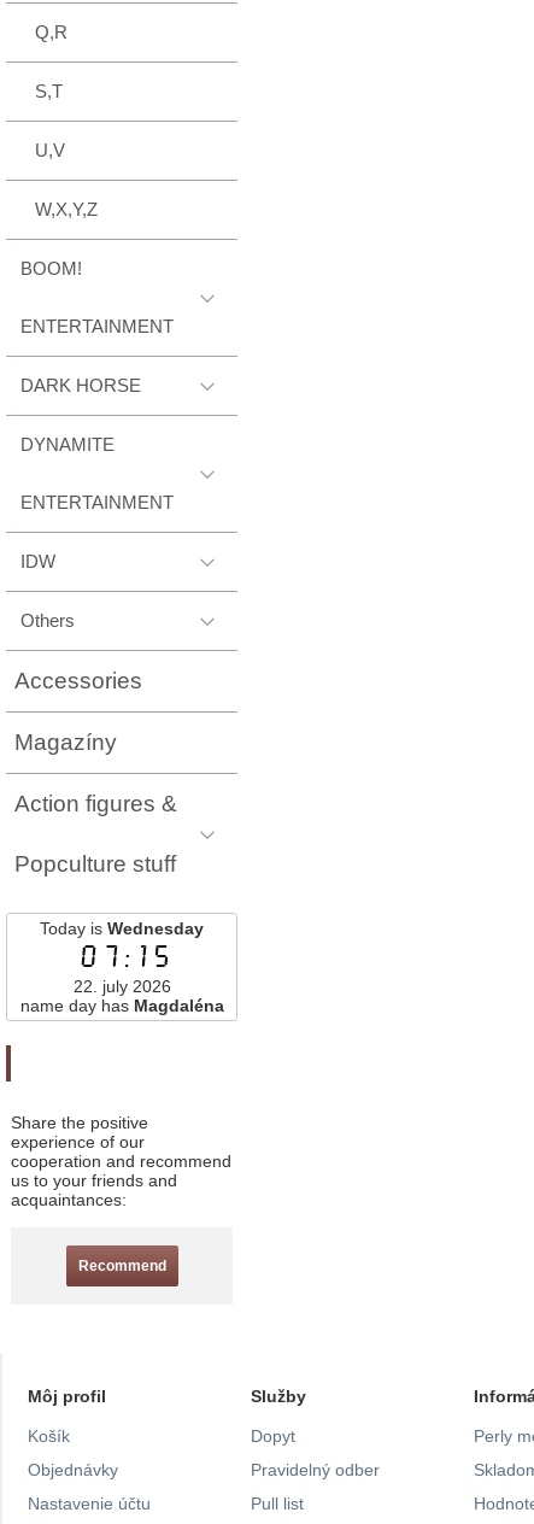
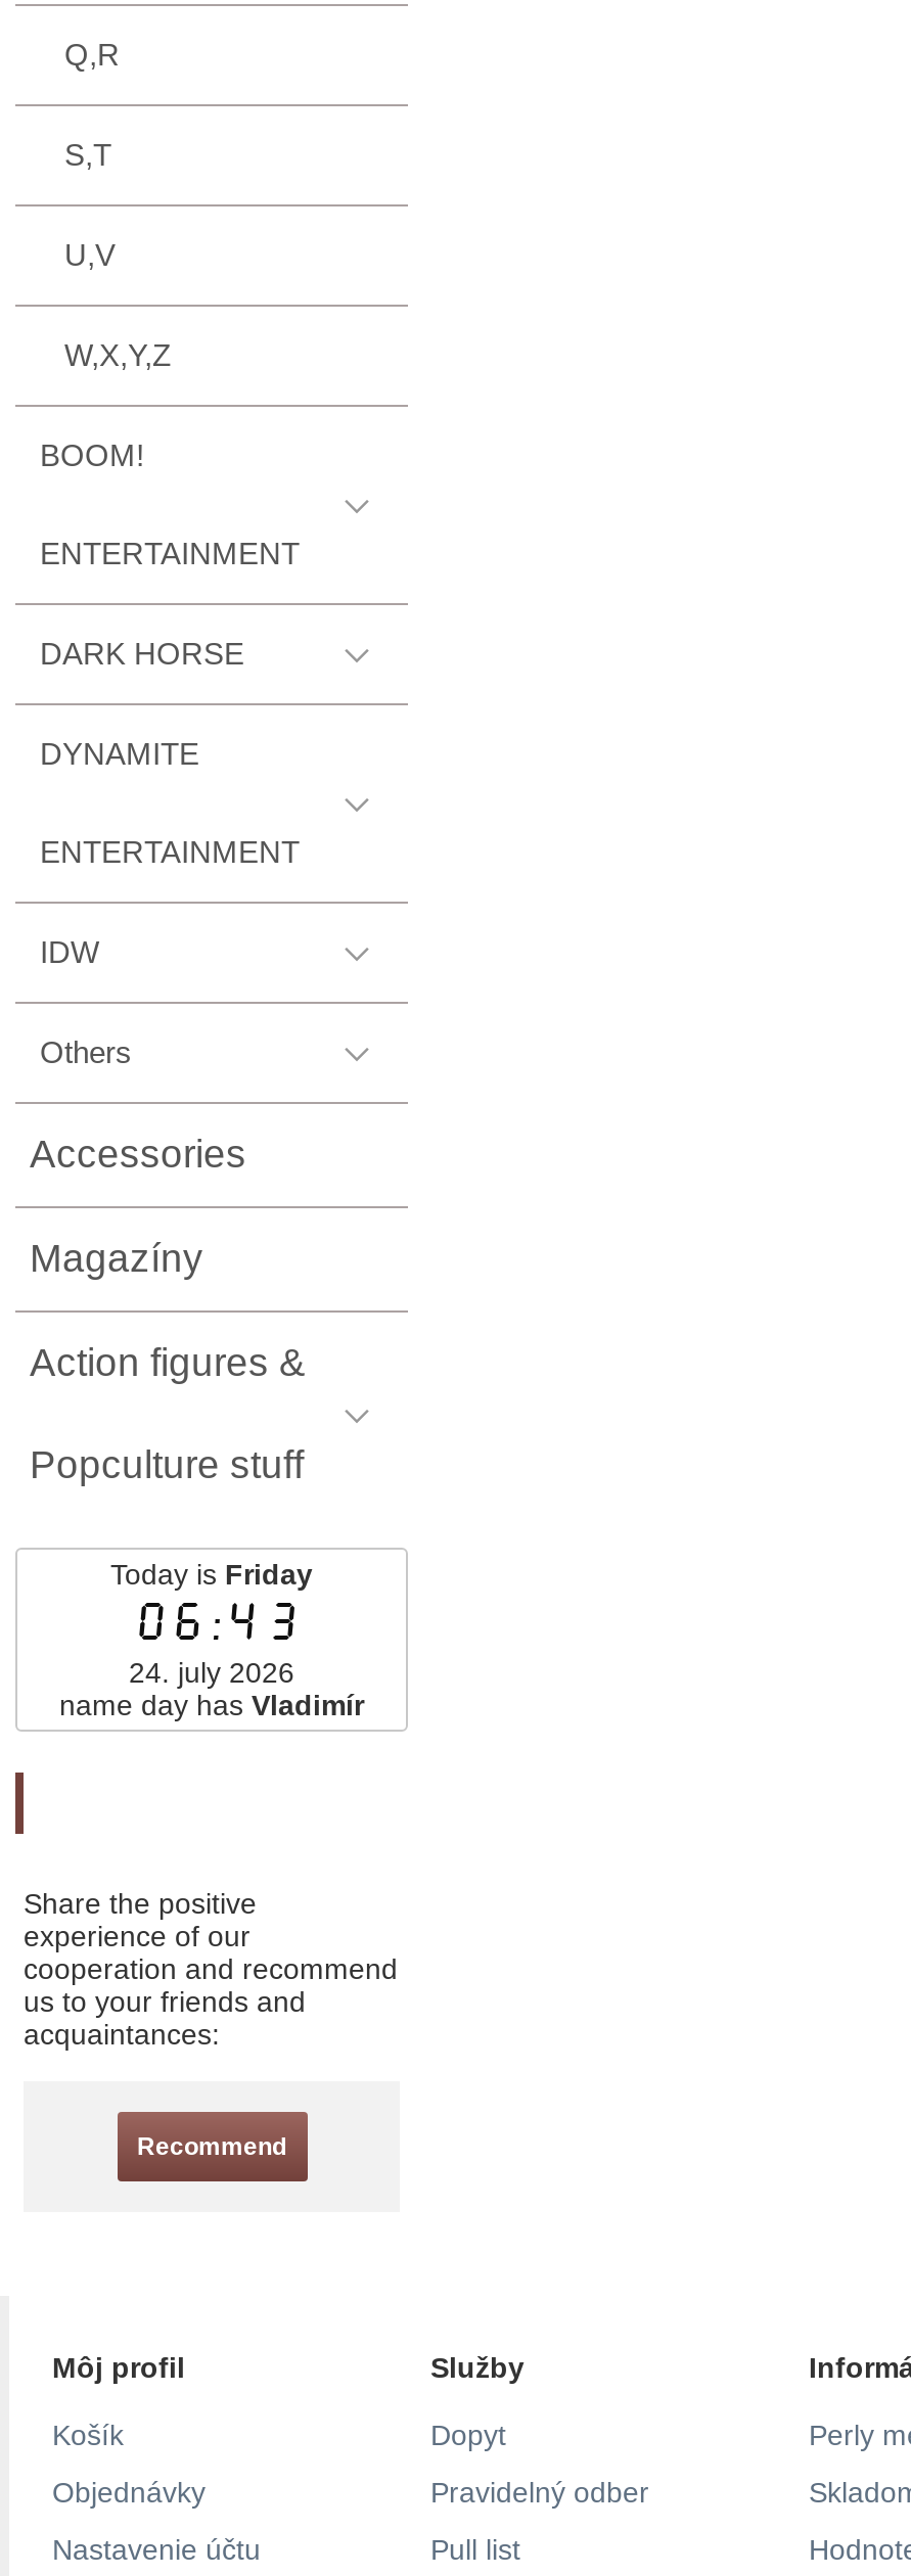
[40,919,204,938] Today is Wednesday -> [110,1558,313,1591] Today is Friday
[75,938,169,977] 07:15 -> [128,1591,295,1656] 06:43
[73,977,171,996] 22. july 2026 -> [129,1656,294,1689] 24. july 2026
[20,996,224,1015] name day has Magdaléna -> [59,1689,364,1721] name day has Vladimír

